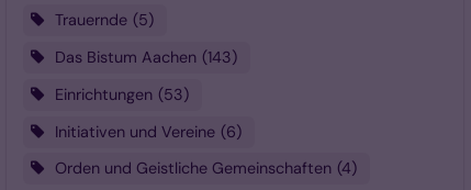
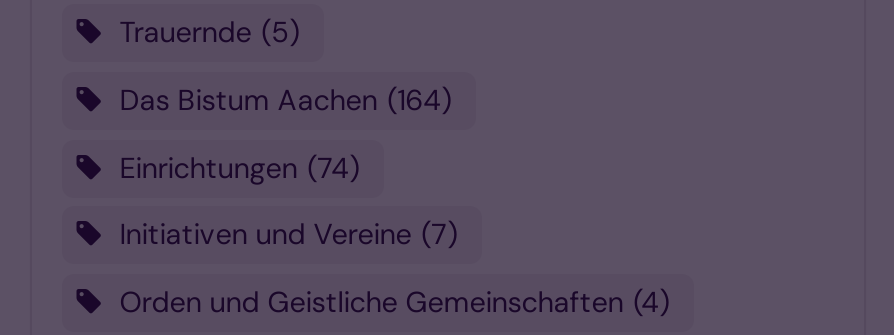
[55,47,231,67] Das Bistum Aachen 143 -> [120,82,441,118] Das Bistum Aachen 164
[55,84,183,104] Einrichtungen 53 -> [120,150,349,186] Einrichtungen 74
[55,122,236,141] Initiativen und Vereine 6 -> [120,217,447,253] Initiativen und Vereine 7

